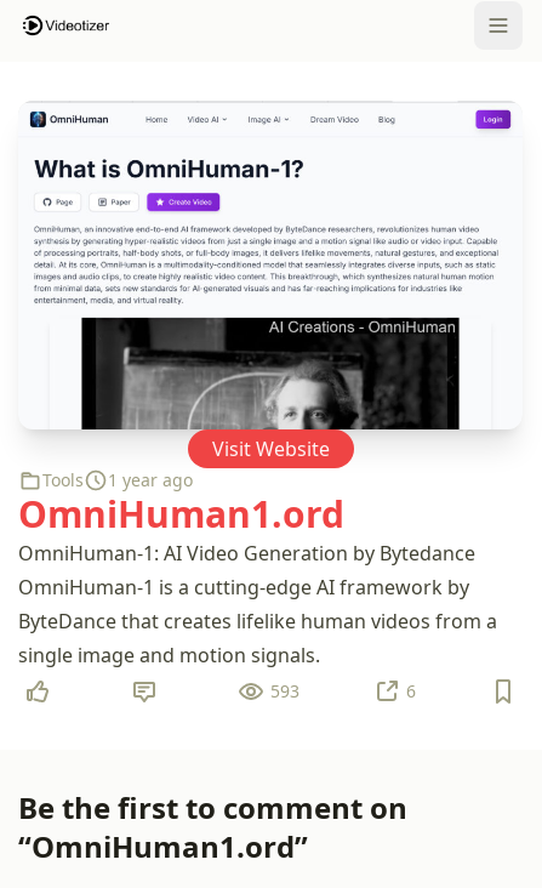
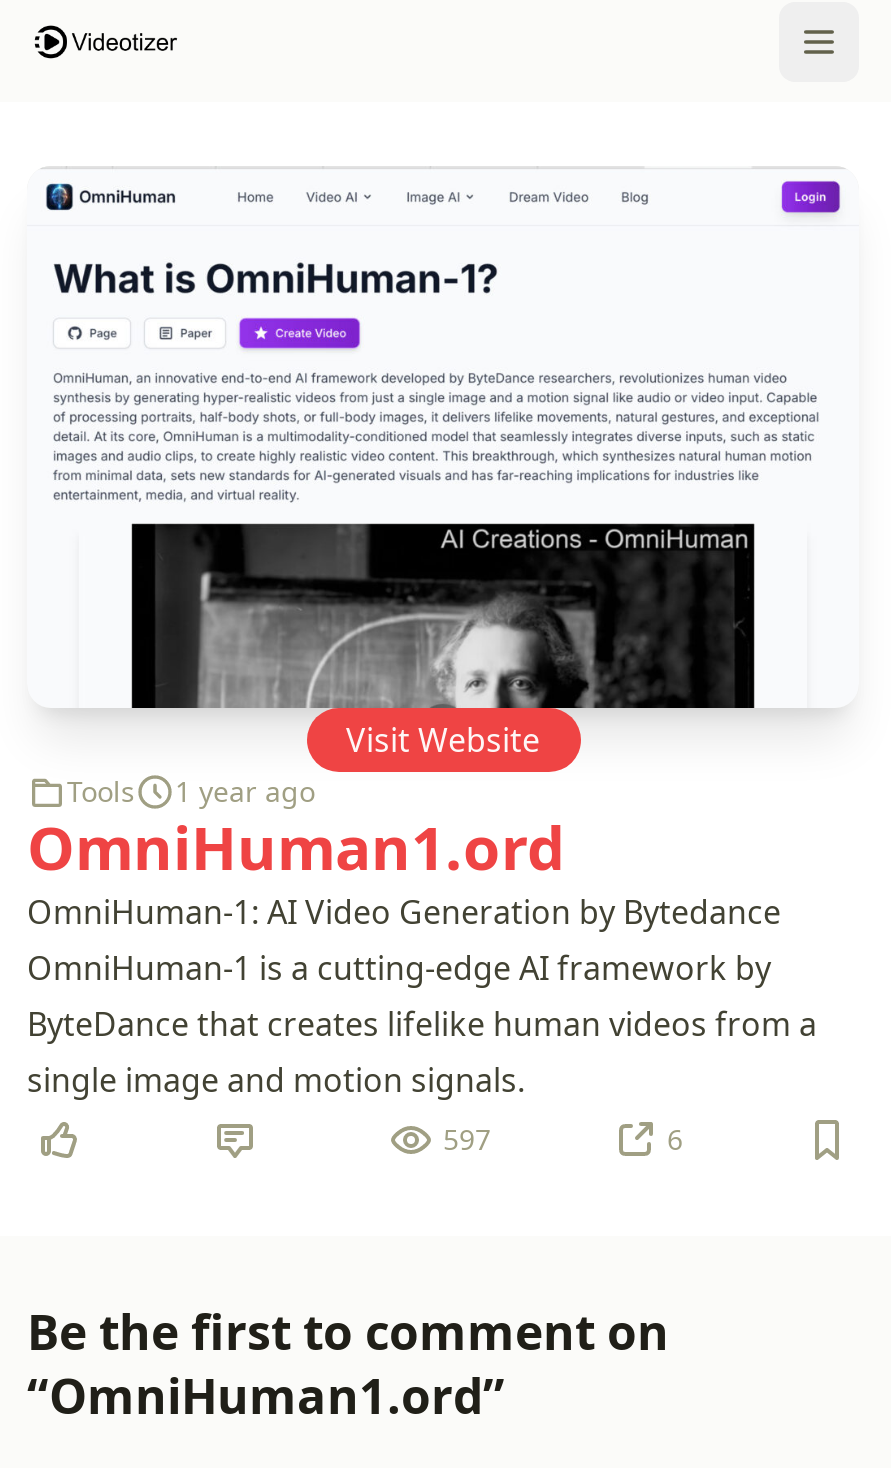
[270,680,299,703] 593 -> [443,1121,491,1159] 597

